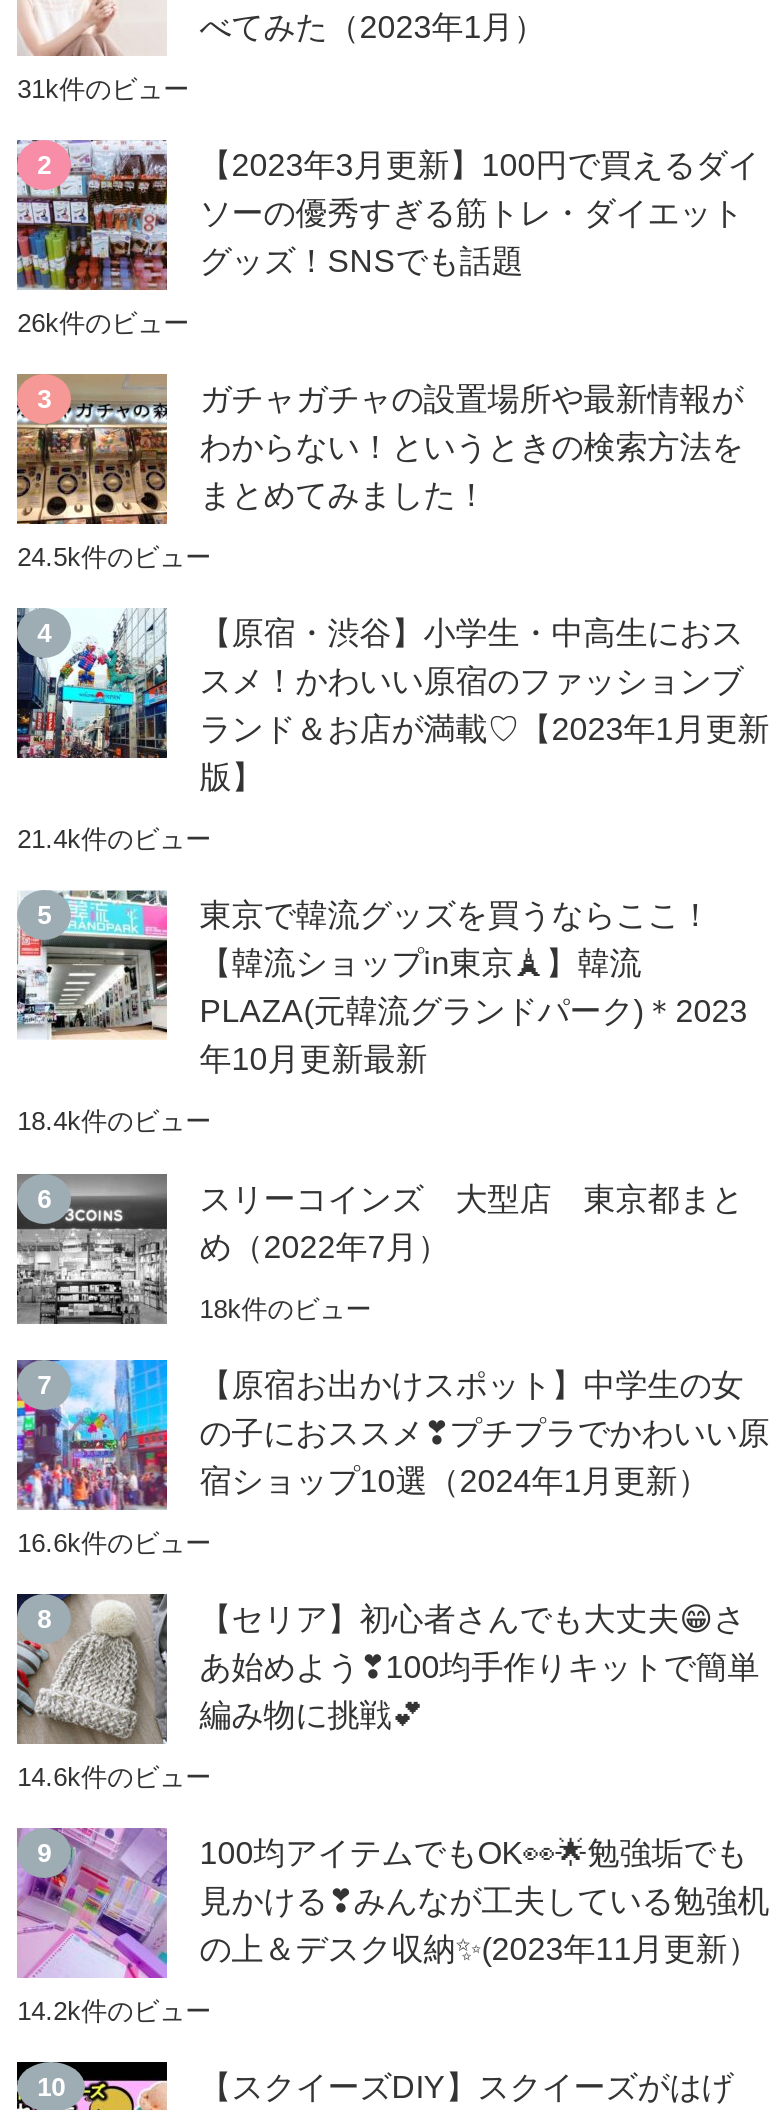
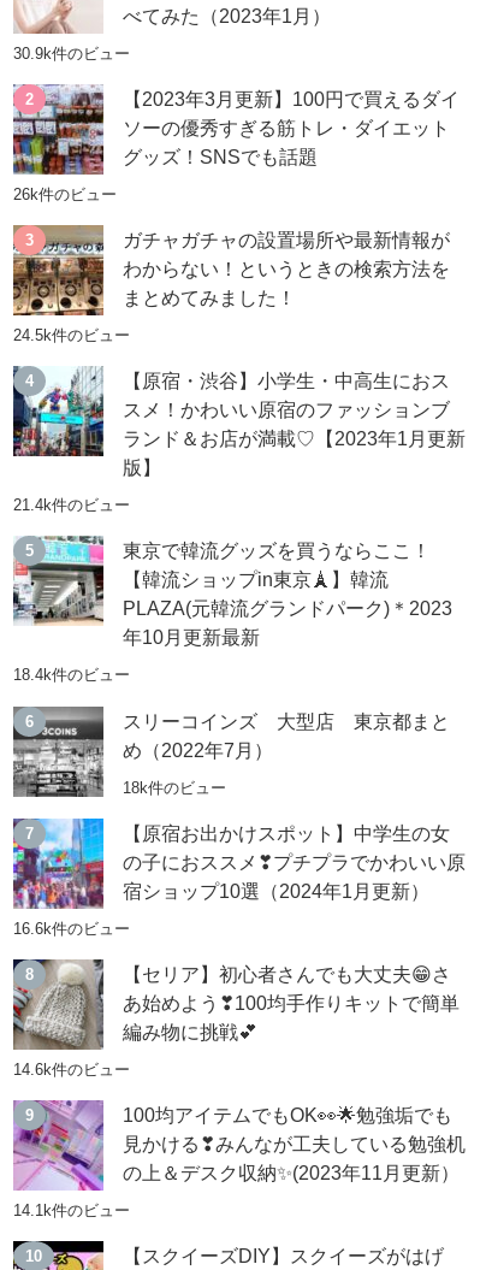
[17,74,189,104] 31k件のビュー -> [13,44,130,62] 30.9k件のビュー
[17,1996,211,2026] 14.2k件のビュー -> [13,1201,130,1219] 14.1k件のビュー

